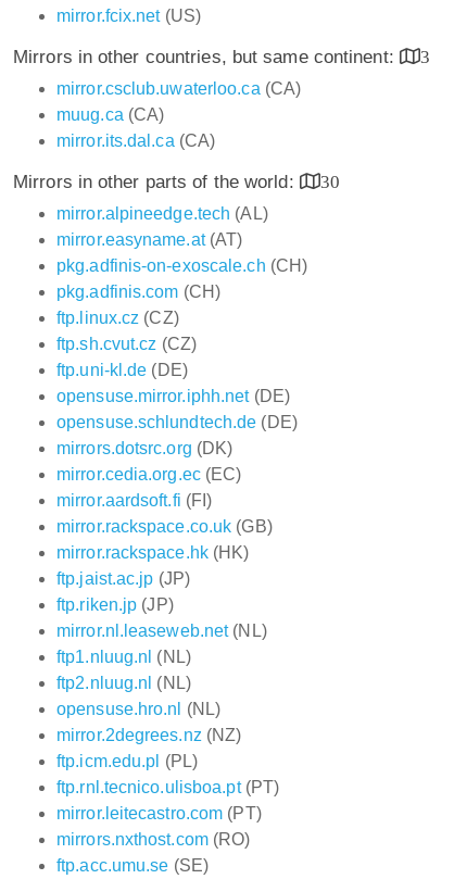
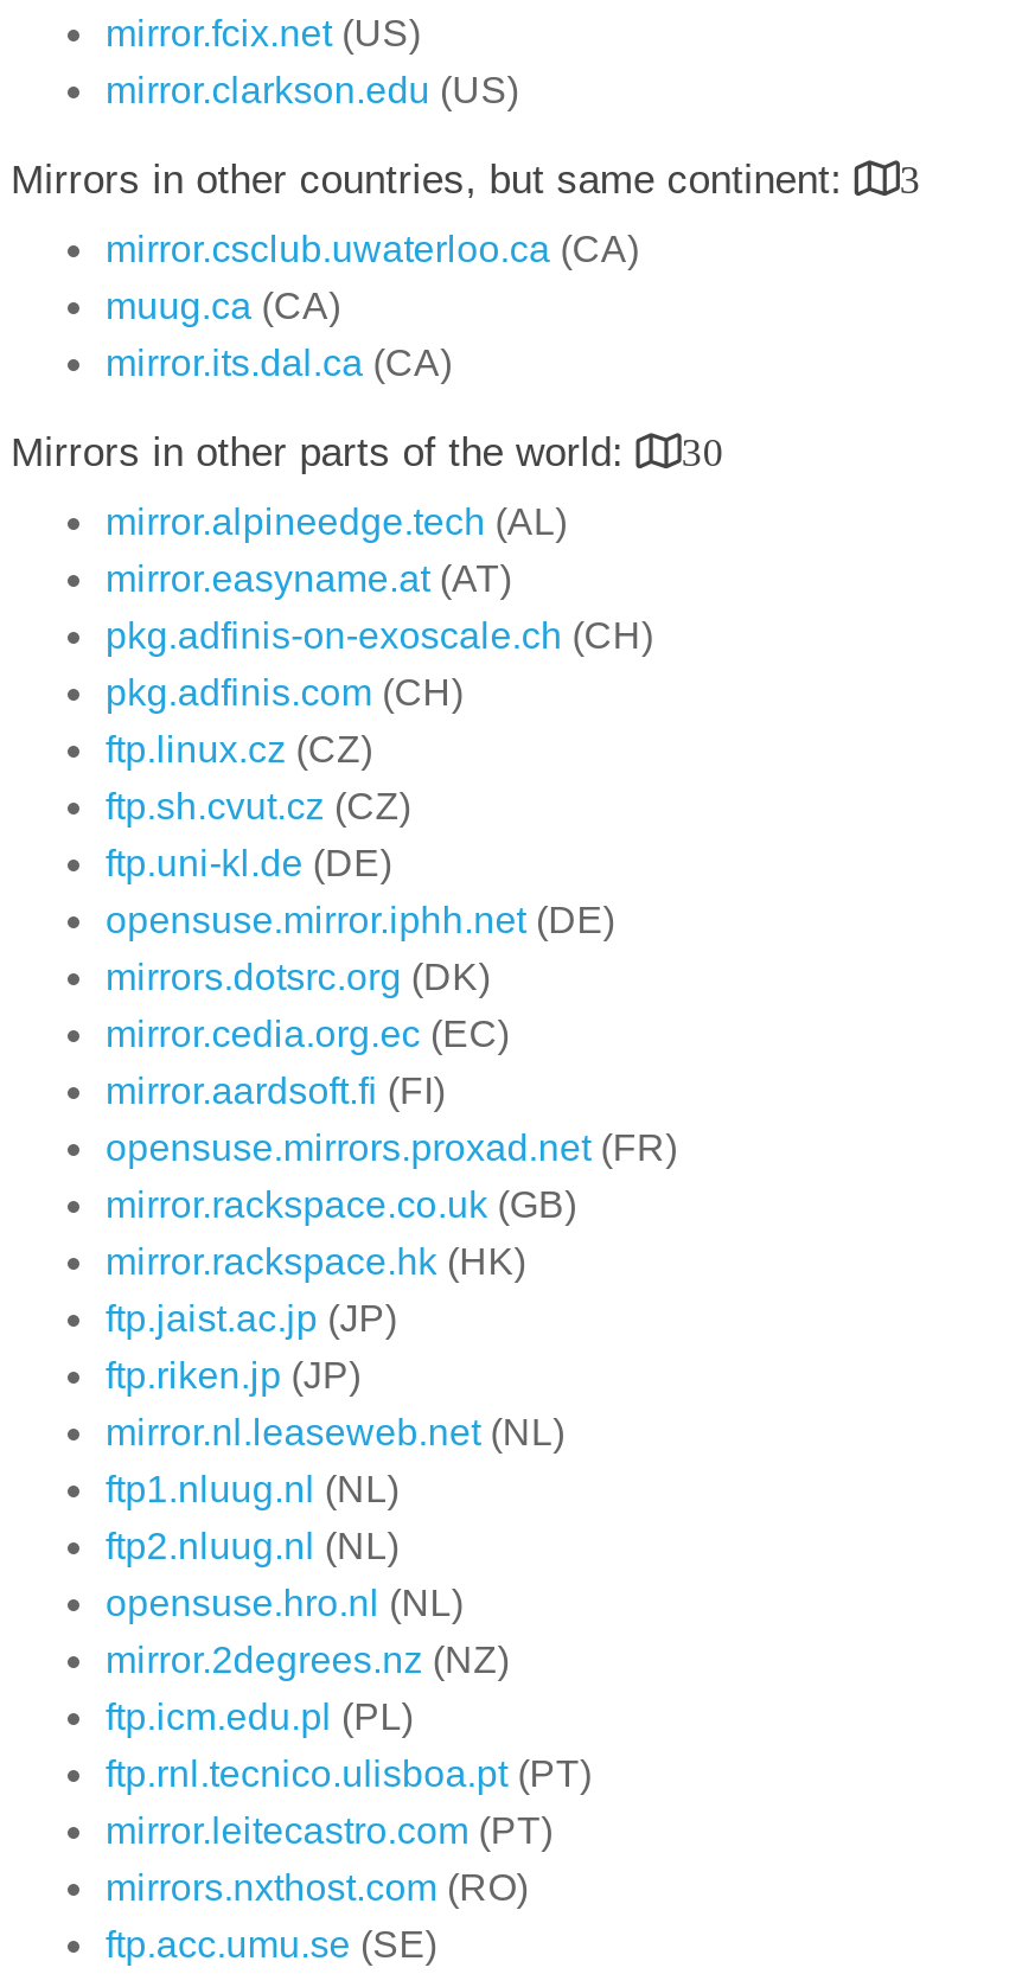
none -> [106,70,519,110] mirror.clarkson.edu (US)
[56,413,297,431] opensuse.schlundtech.de (DE) -> none
none -> [106,1127,677,1168] opensuse.mirrors.proxad.net (FR)

